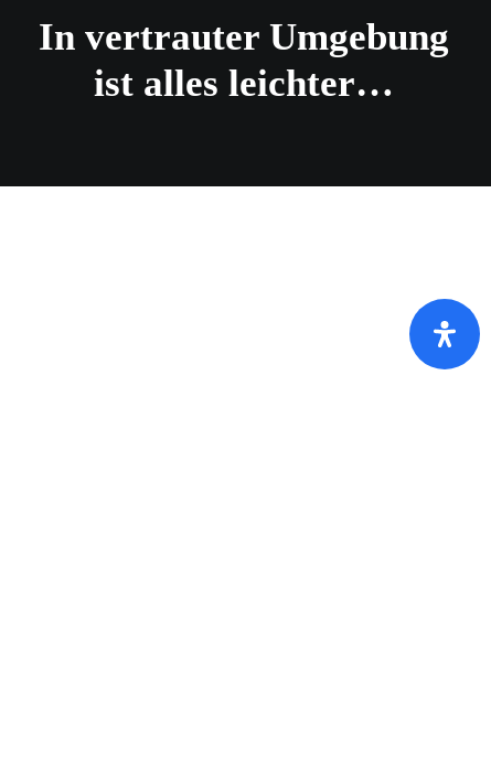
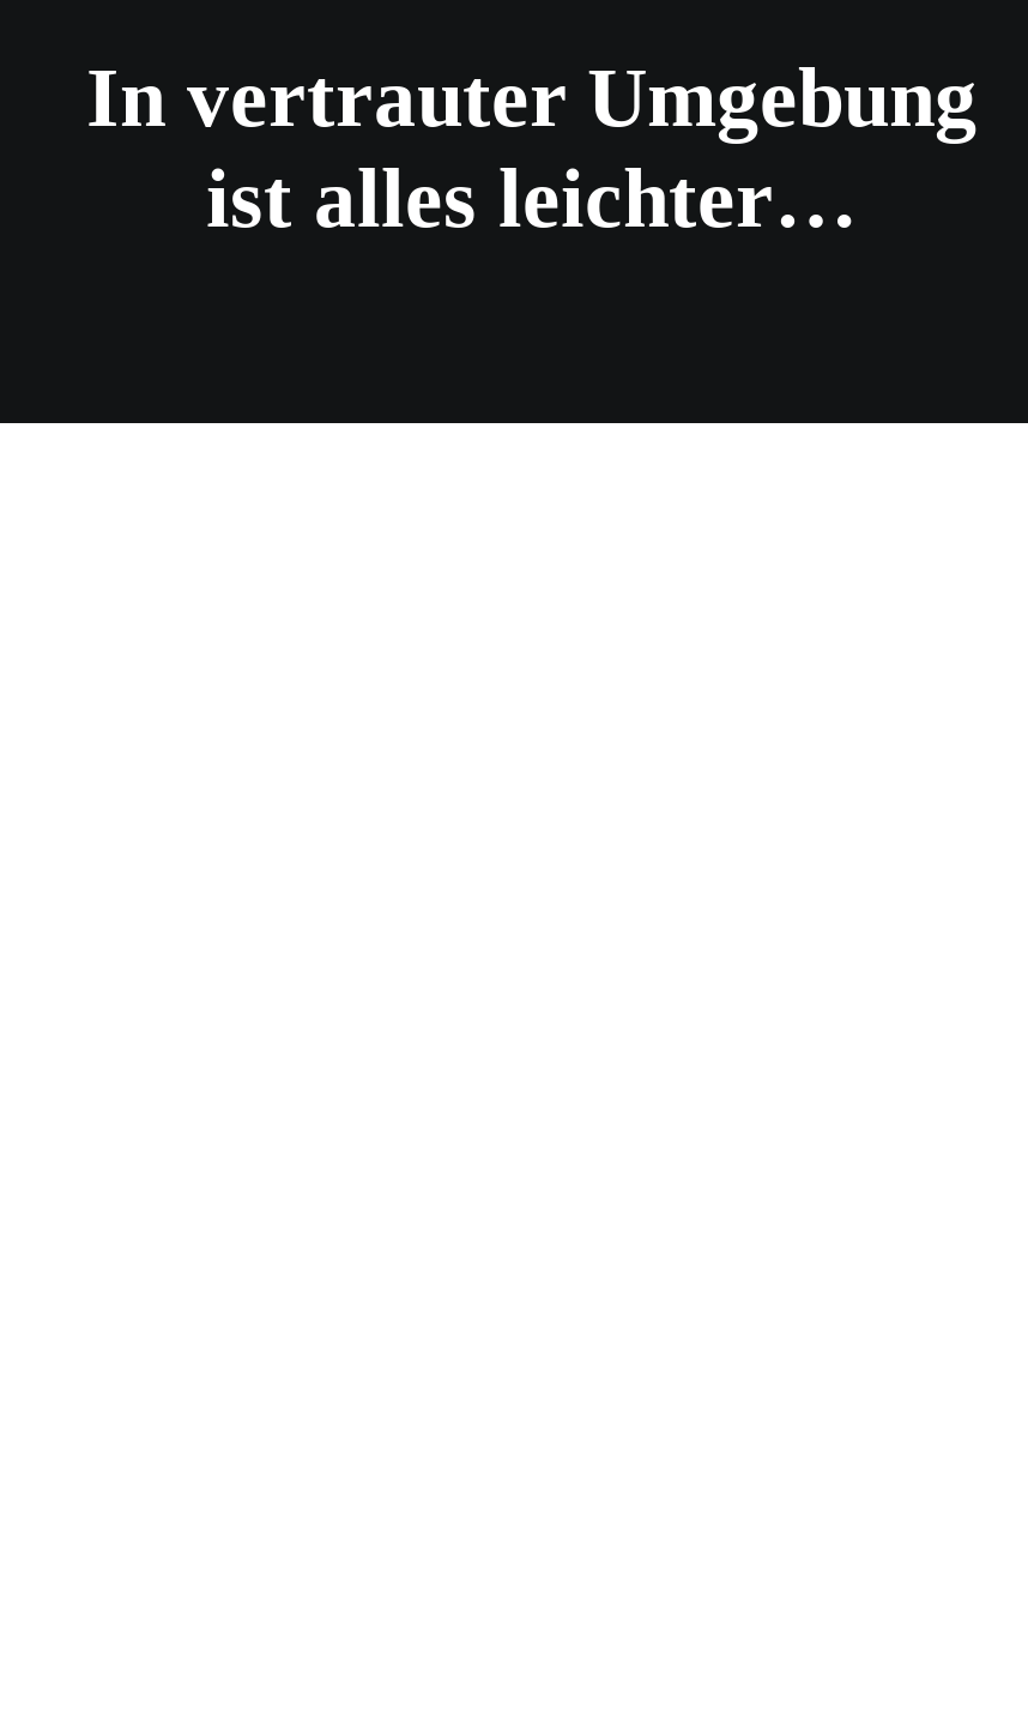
[408,298,481,371] [image] -> none

